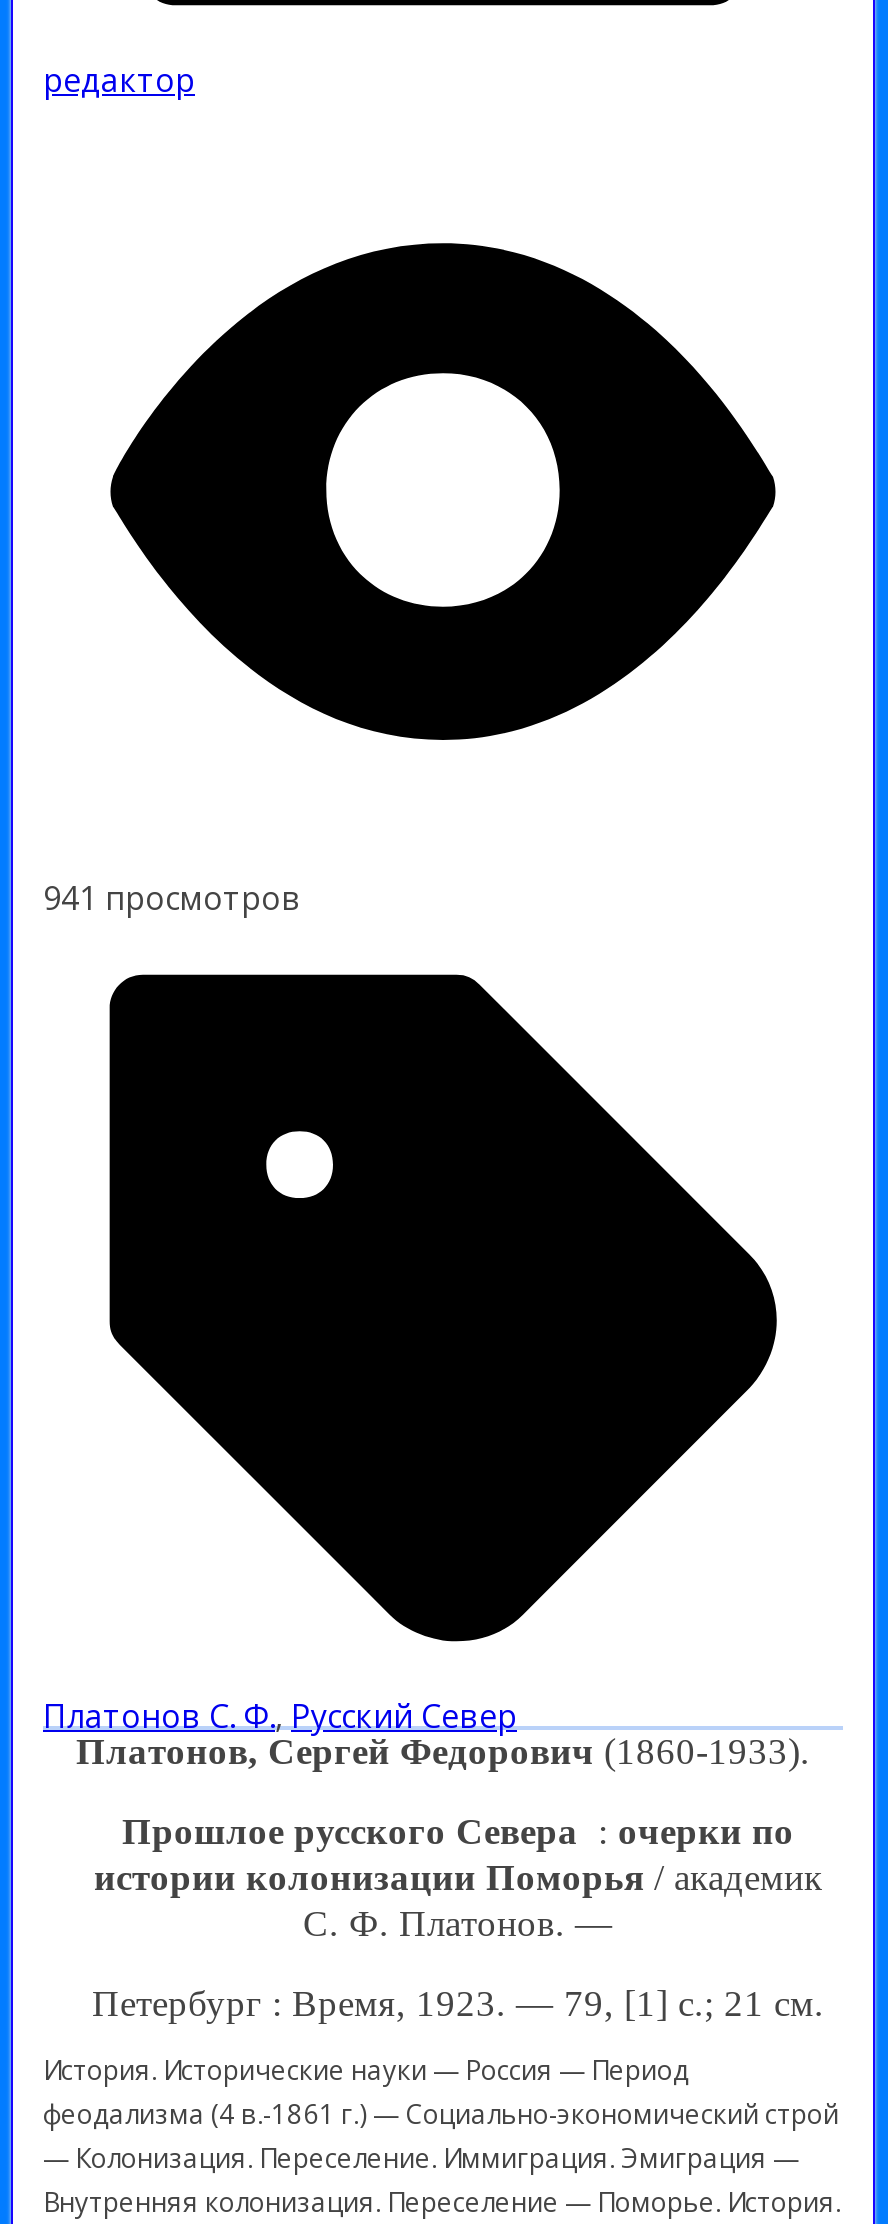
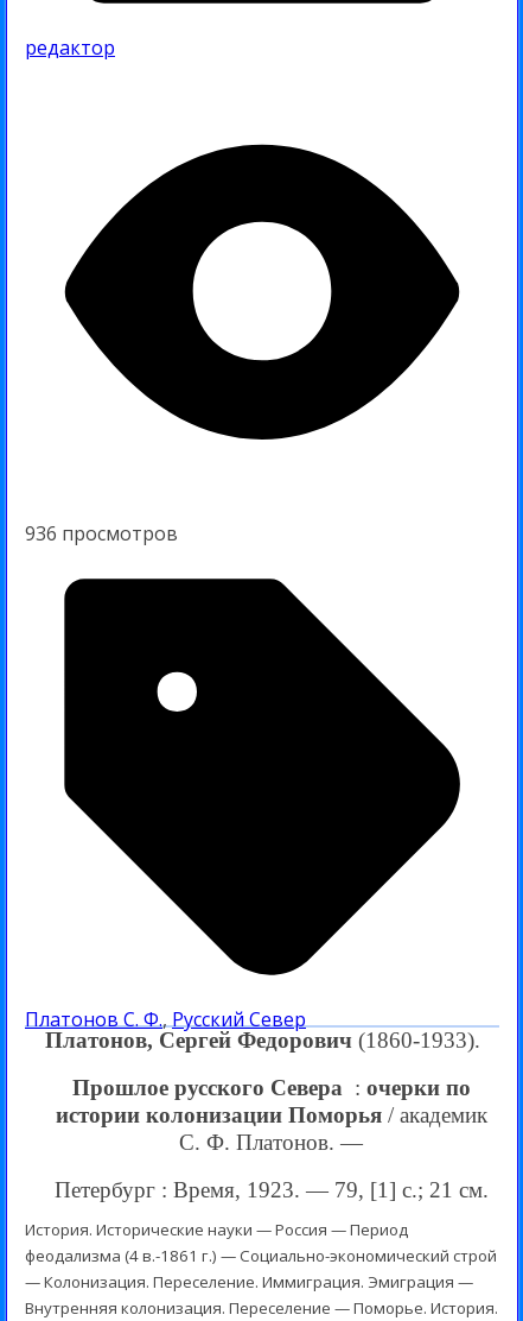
[43,876,301,920] 941 просмотров -> [25,521,178,547] 936 просмотров

